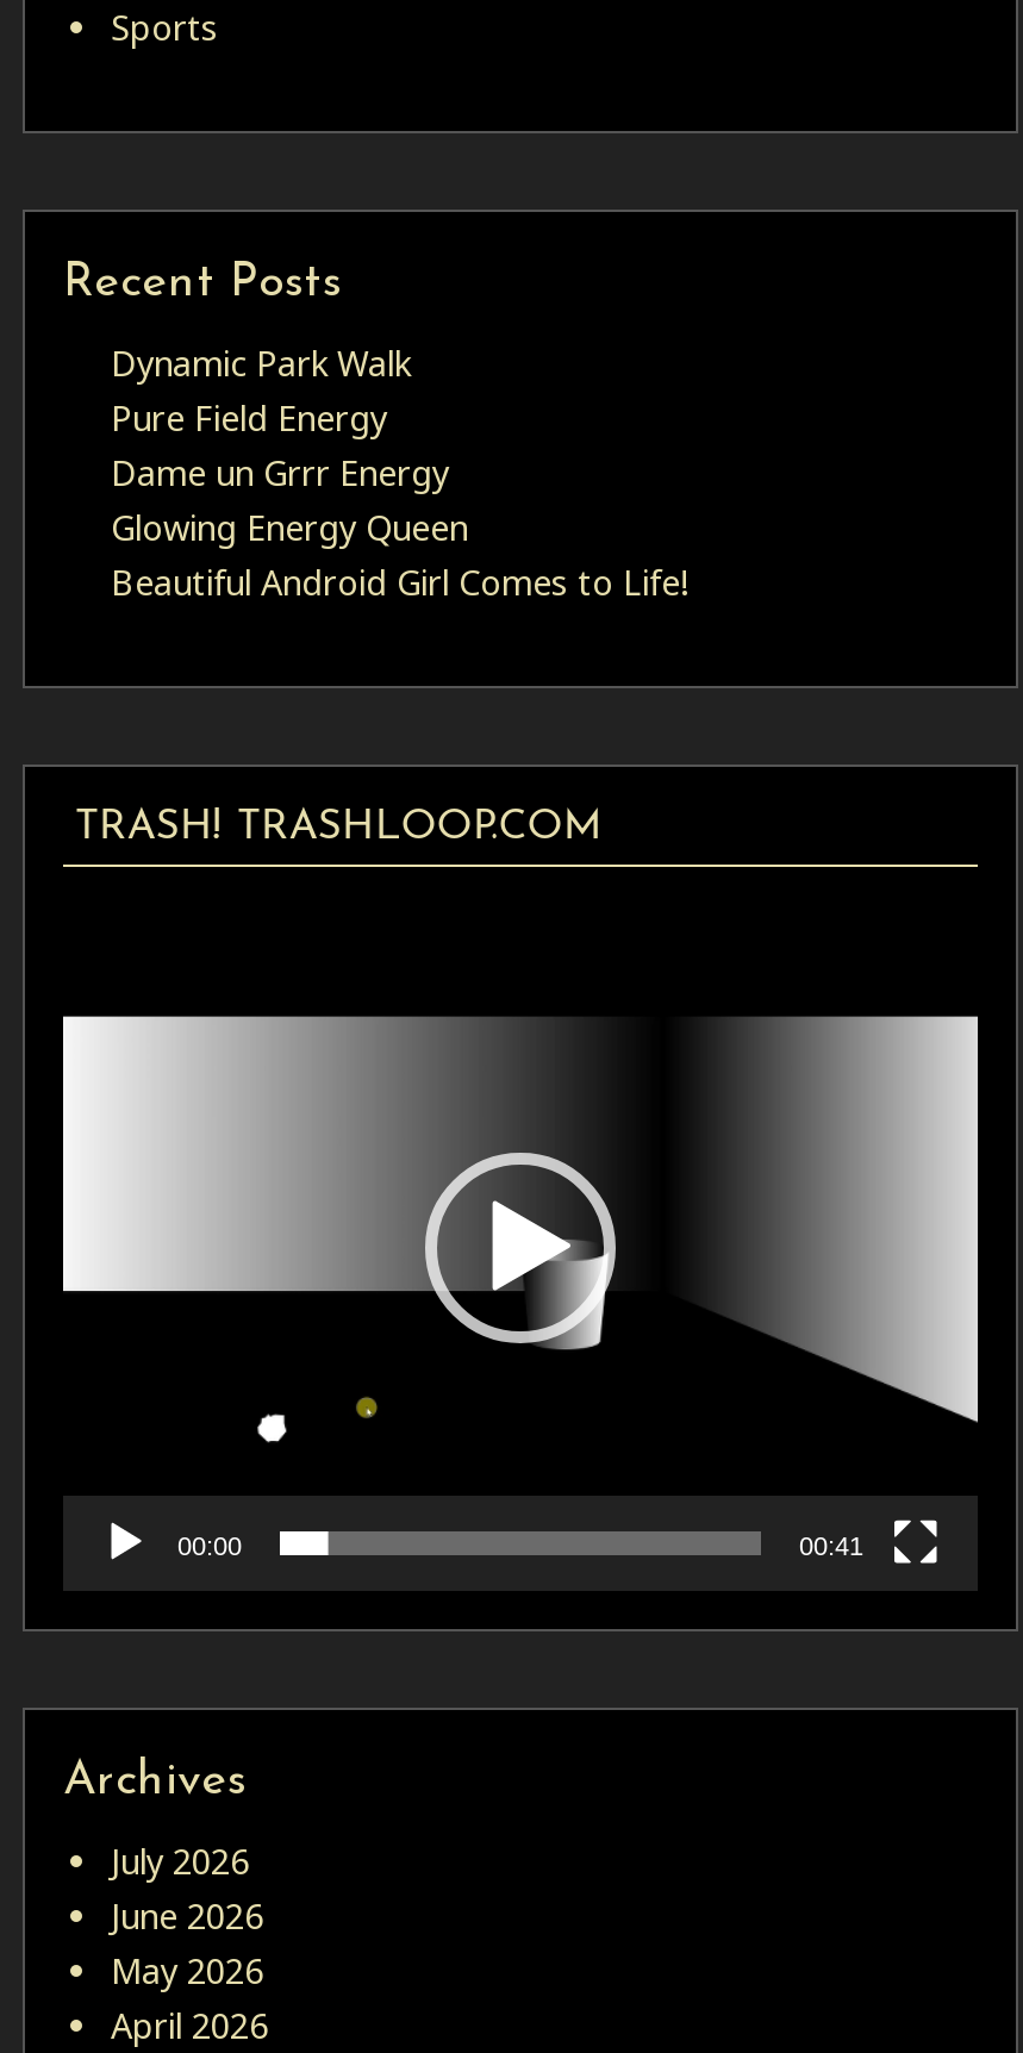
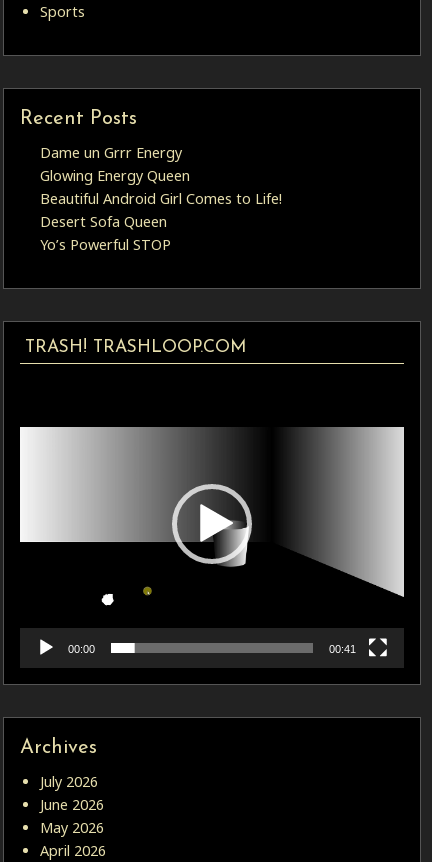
[111,341,411,441] Dynamic Park Walk | Pure Field Energy -> none
moved [111,451,687,606] -> [40,143,282,208]: Dame un Grrr Energy | Glowing Energy Queen | Beautiful Android Girl Comes to Life!
none -> [40,212,171,254] Desert Sofa Queen | Yo’s Powerful STOP

